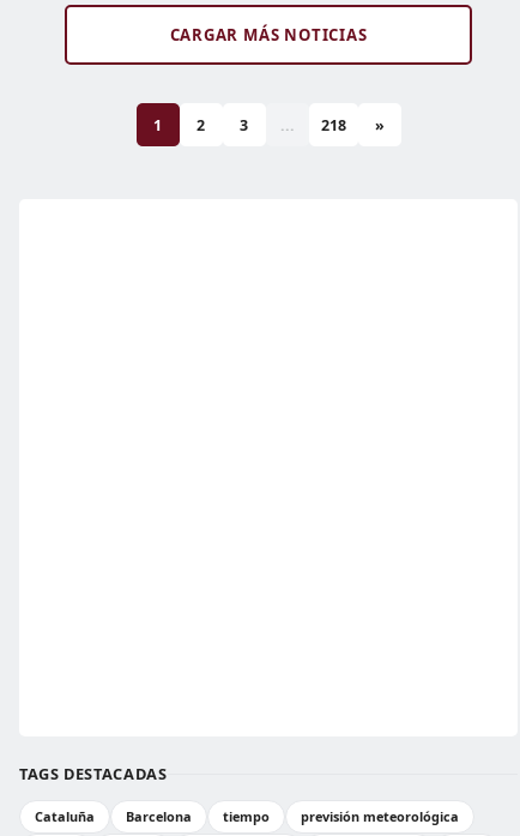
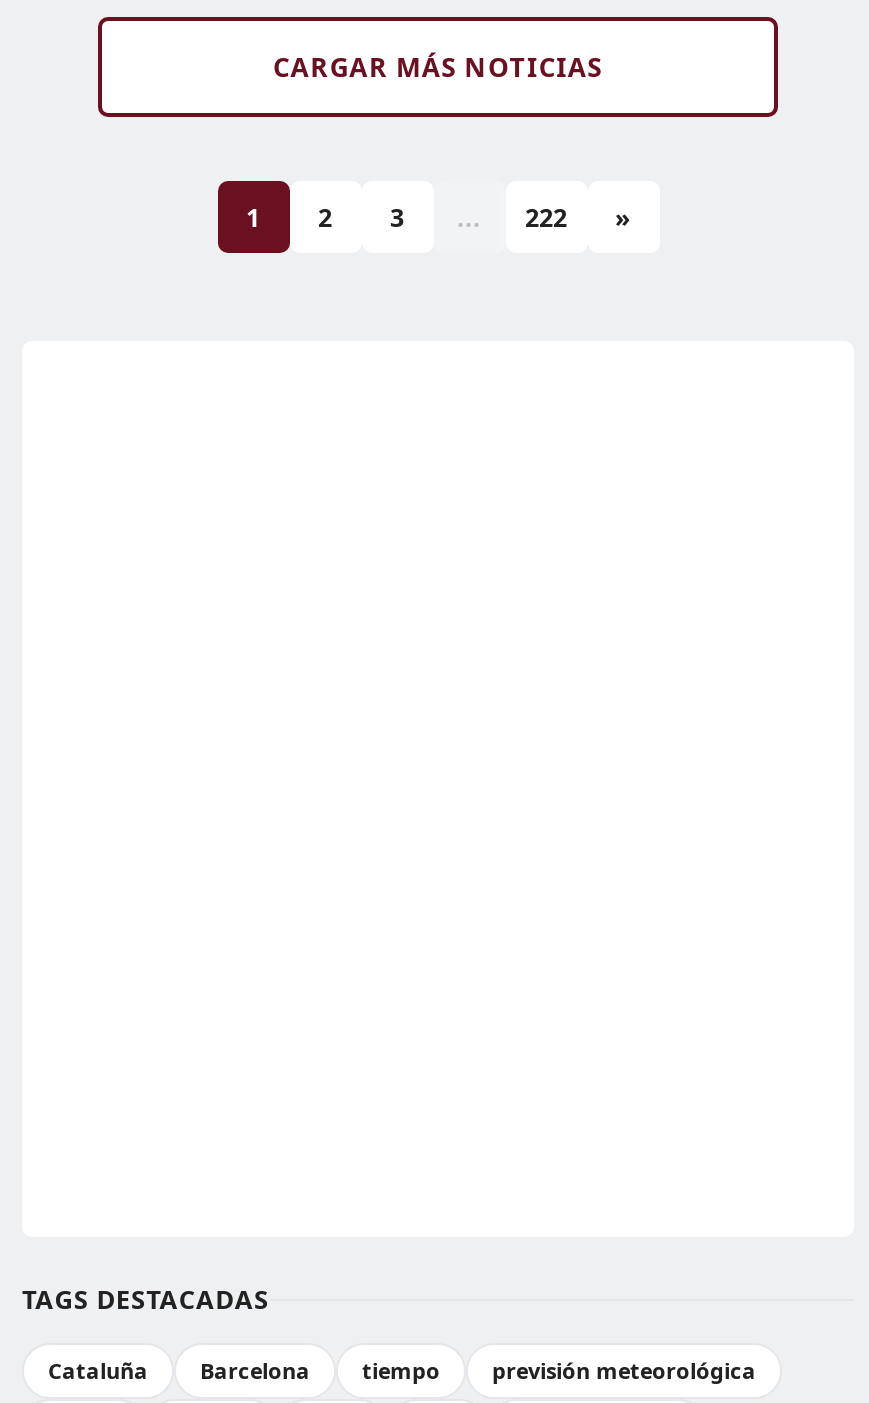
[321,115,346,135] 218 -> [525,200,567,234] 222

